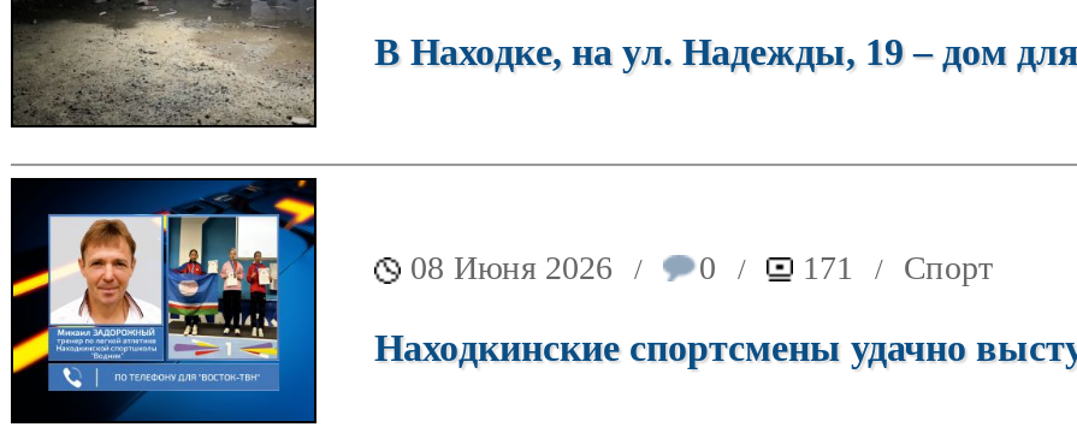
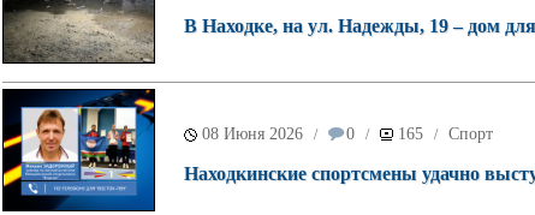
[410,250,993,286] 08 Июня 2026 / 0 / 171 / Спорт -> [202,125,493,143] 08 Июня 2026 / 0 / 165 / Спорт

